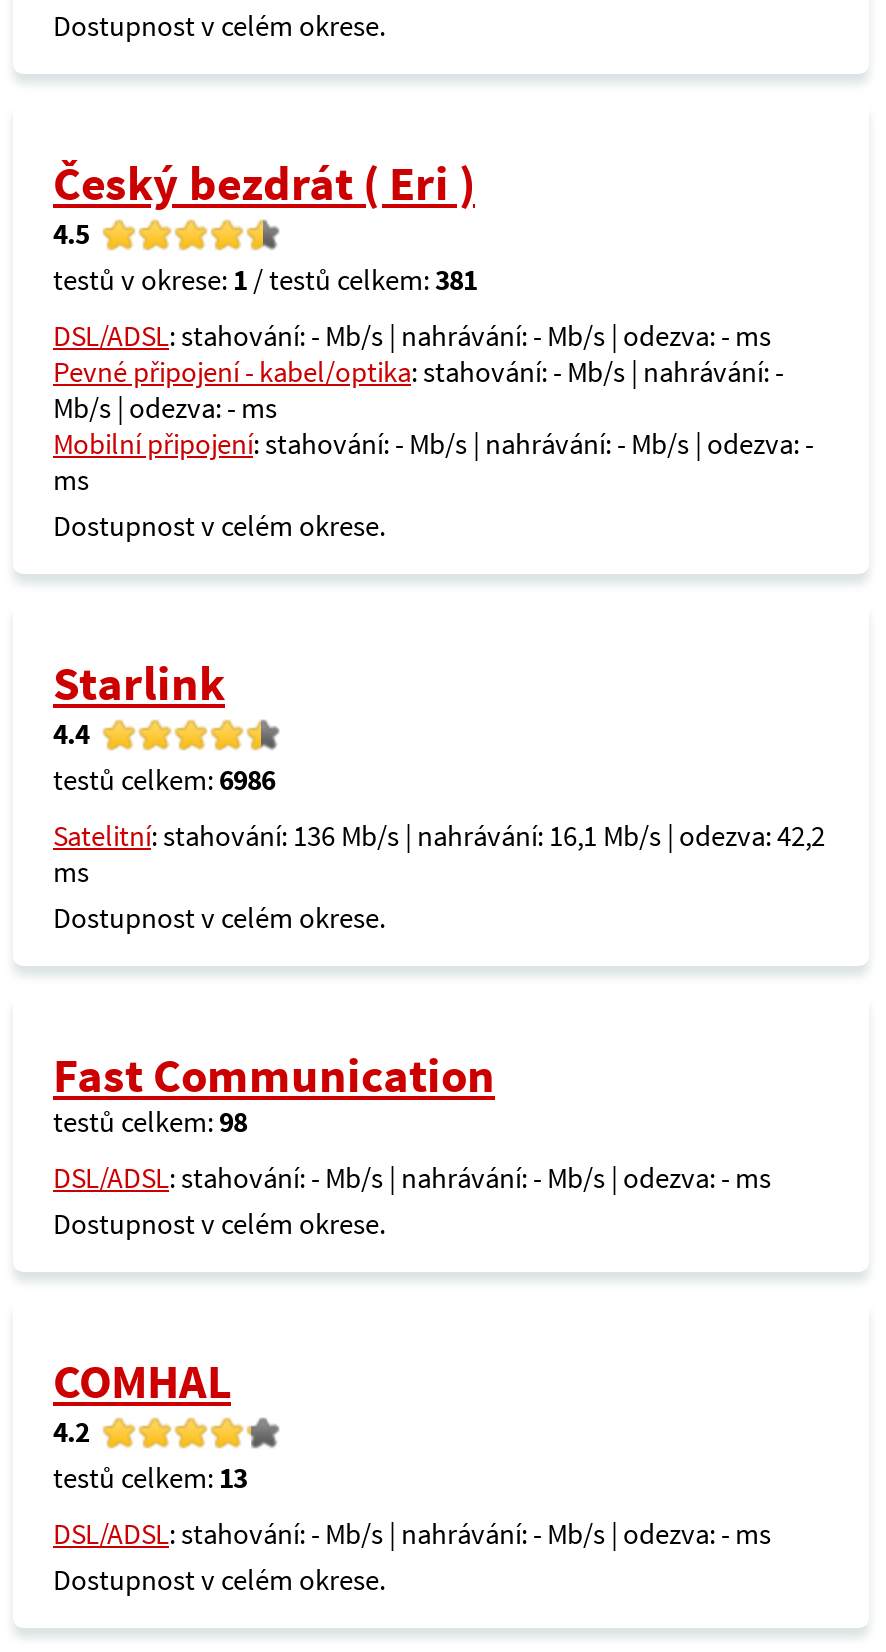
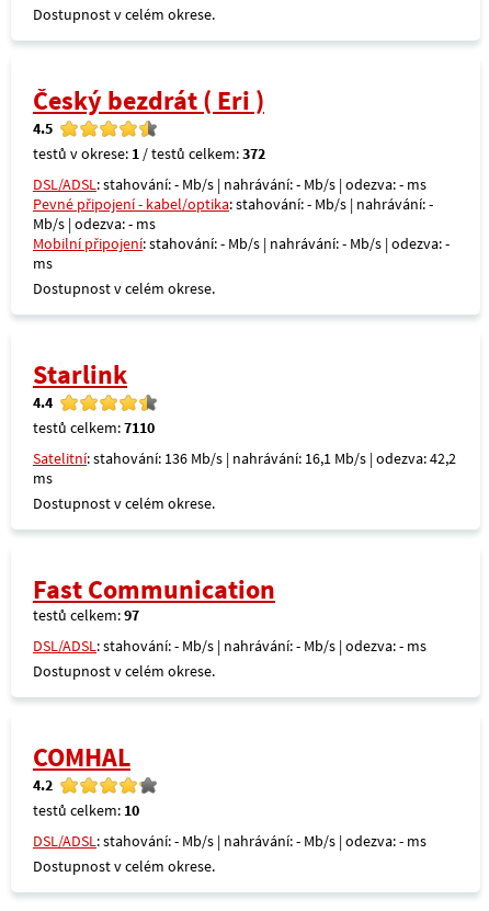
[53,262,477,298] testů v okrese: 1 / testů celkem: 381 -> [33,144,265,163] testů v okrese: 1 / testů celkem: 372
[53,762,275,798] testů celkem: 6986 -> [33,418,155,437] testů celkem: 7110
[53,1104,247,1140] testů celkem: 98 -> [33,605,139,625] testů celkem: 97
[53,1460,247,1496] testů celkem: 13 -> [33,800,139,820] testů celkem: 10

